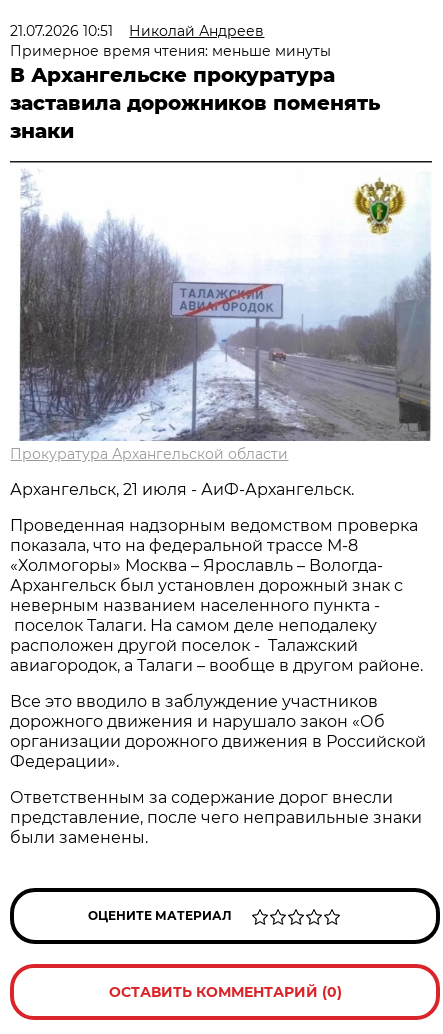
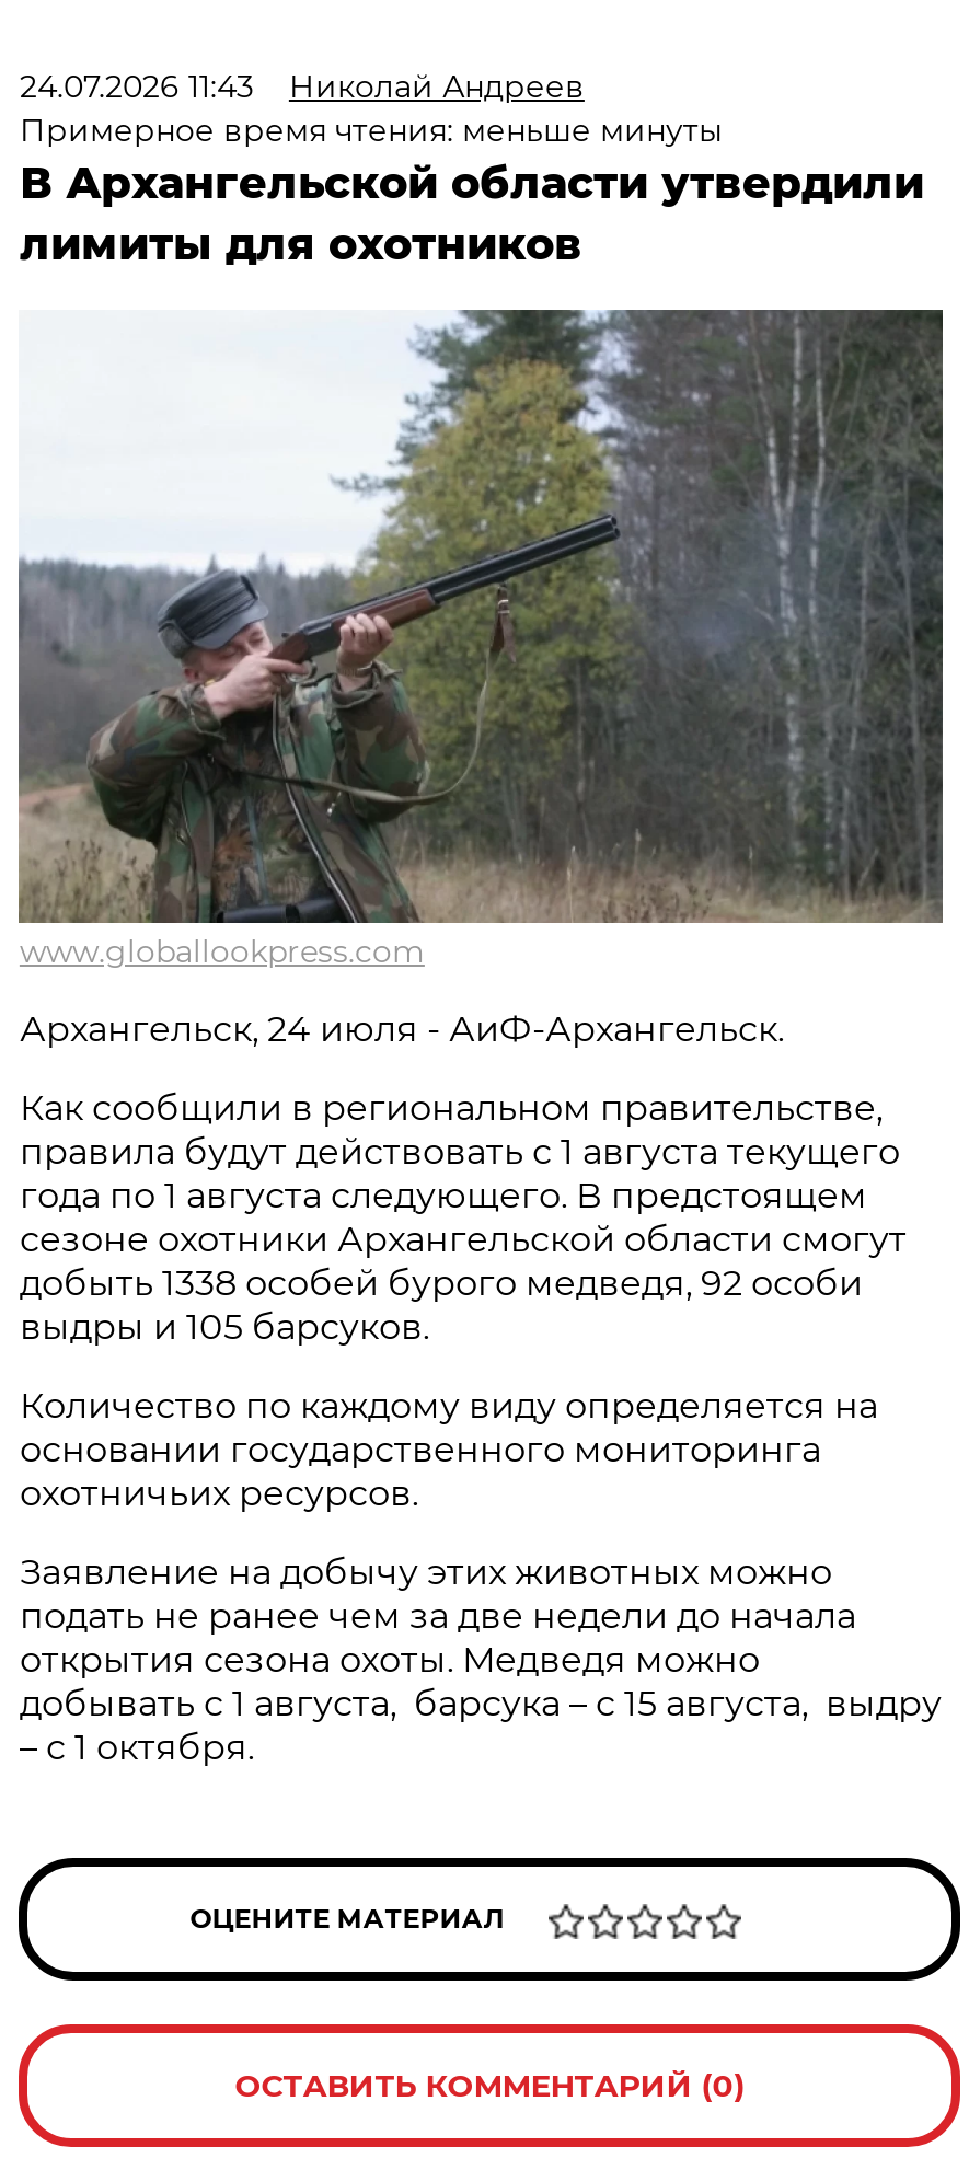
[10,22,264,40] 21.07.2026 10:51 Николай Андреев -> [19,67,584,106] 24.07.2026 11:43 Николай Андреев
[10,63,380,143] В Архангельске прокуратура | заставила дорожников поменять | знаки -> [19,157,924,270] В Архангельской области утвердили | лимиты для охотников
[10,174,432,463] [image] | Прокуратура Архангельской области -> [16,308,945,971] [image] | www.globallookpress.com
[10,480,354,499] Архангельск, 21 июля - АиФ-Архангельск. -> [19,1008,784,1050] Архангельск, 24 июля - АиФ-Архангельск.
[10,516,423,675] Проведенная надзорным ведомством проверка | показала, что на федеральной трассе М-8 | «Холмогоры» Москва – Ярославль – Вологда- | Архангельск был установлен дорожный знак с | неверным названием населенного пункта - | поселок Талаги. На самом деле неподалеку | расположен другой поселок - Талажский | авиагородок, а Талаги – вообще в другом районе. -> [19,1087,906,1348] Как сообщили в региональном правительстве, | правила будут действовать с 1 августа текущего | года по 1 августа следующего. В предстоящем | сезоне охотники Архангельской области смогут | добыть 1338 особей бурого медведя, 92 особи | выдры и 105 барсуков.
[10,692,426,771] Все это вводило в заблуждение участников | дорожного движения и нарушало закон «Об | организации дорожного движения в Российской | Федерации». -> [19,1385,878,1514] Количество по каждому виду определяется на | основании государственного мониторинга | охотничьих ресурсов.
[10,788,422,847] Ответственным за содержание дорог внесли | представление, после чего неправильные знаки | были заменены. -> [19,1551,941,1768] Заявление на добычу этих животных можно | подать не ранее чем за две недели до начала | открытия сезона охоты. Медведя можно | добывать с 1 августа, барсука – с 15 августа, выдру | – с 1 октября.

